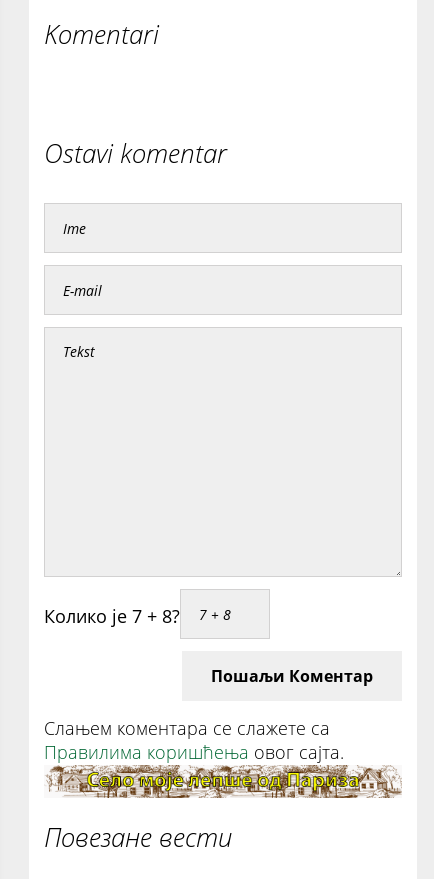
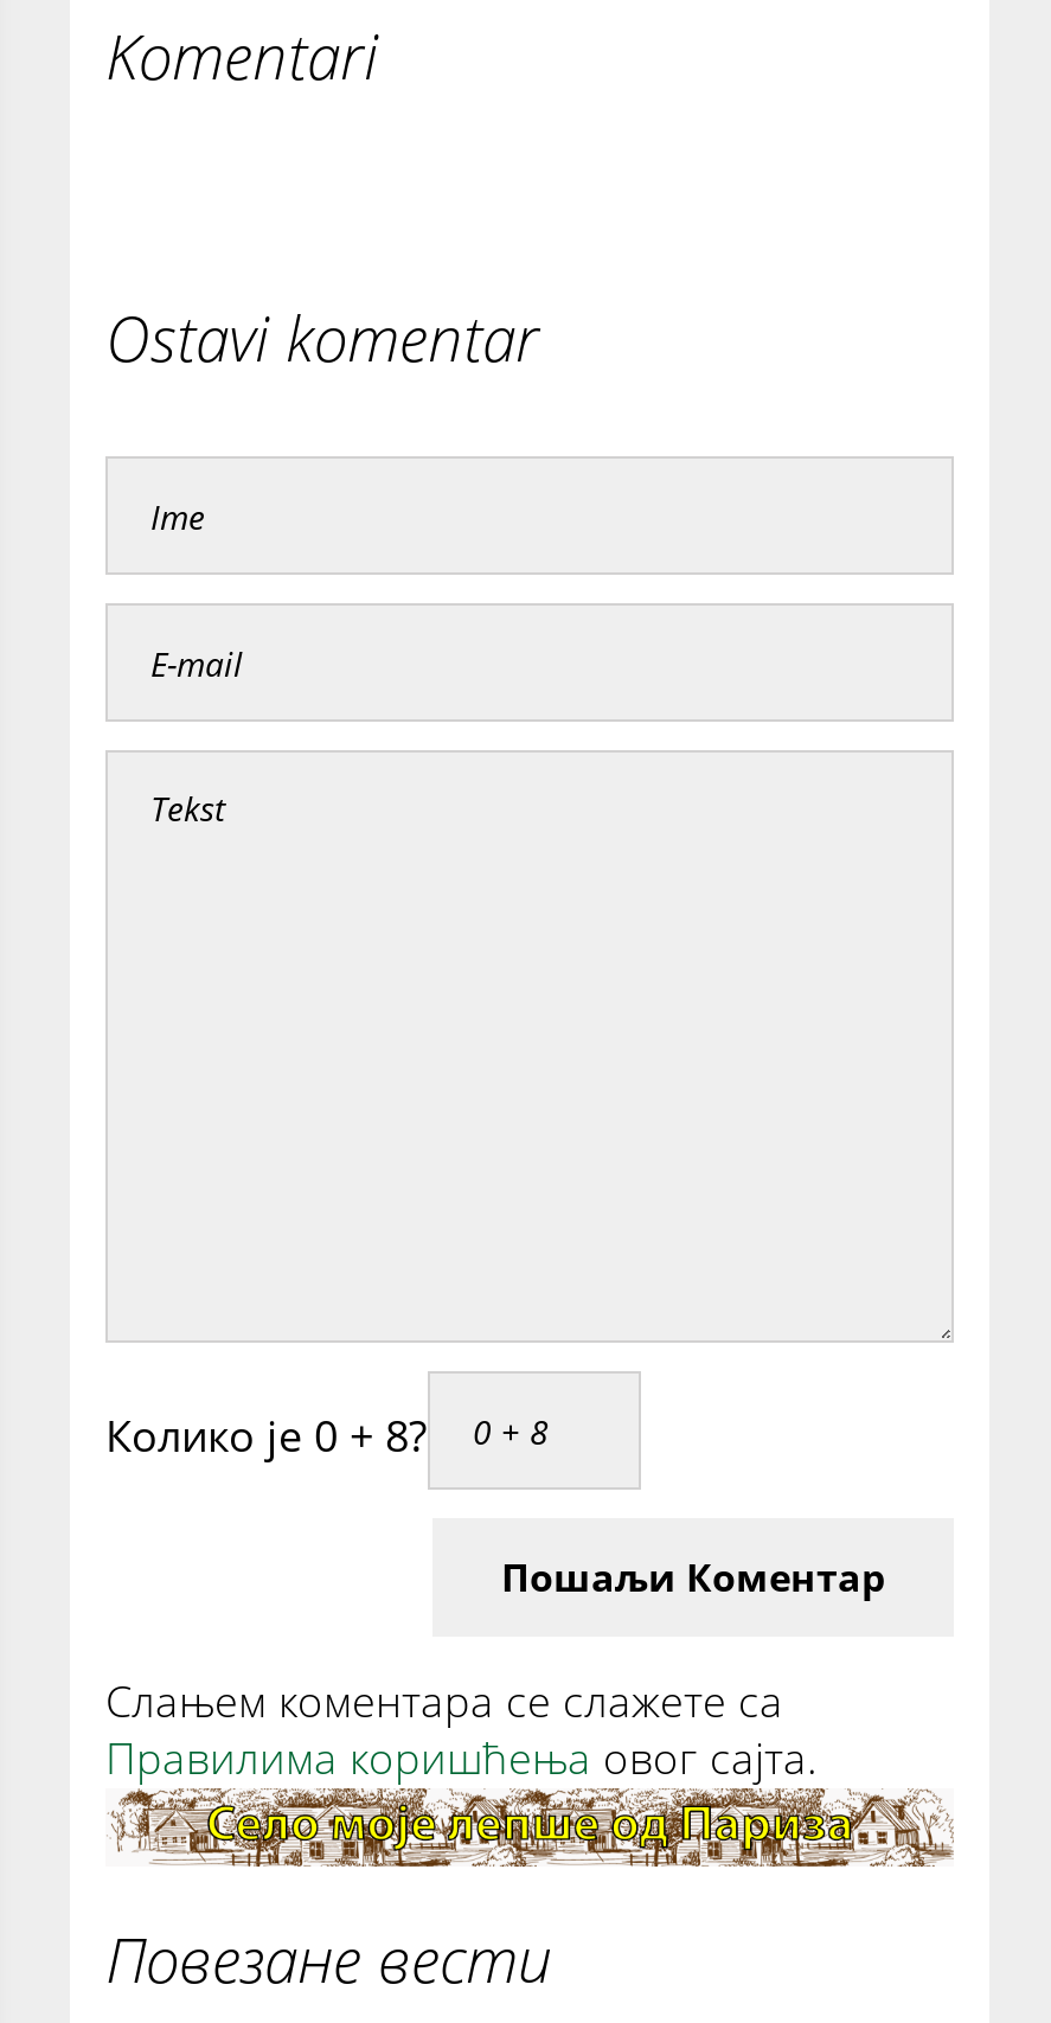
[44,604,180,628] Колико је 7 + 8? -> [105,1407,428,1464] Колико је 0 + 8?

